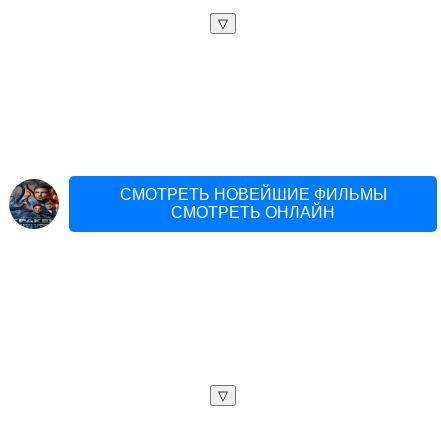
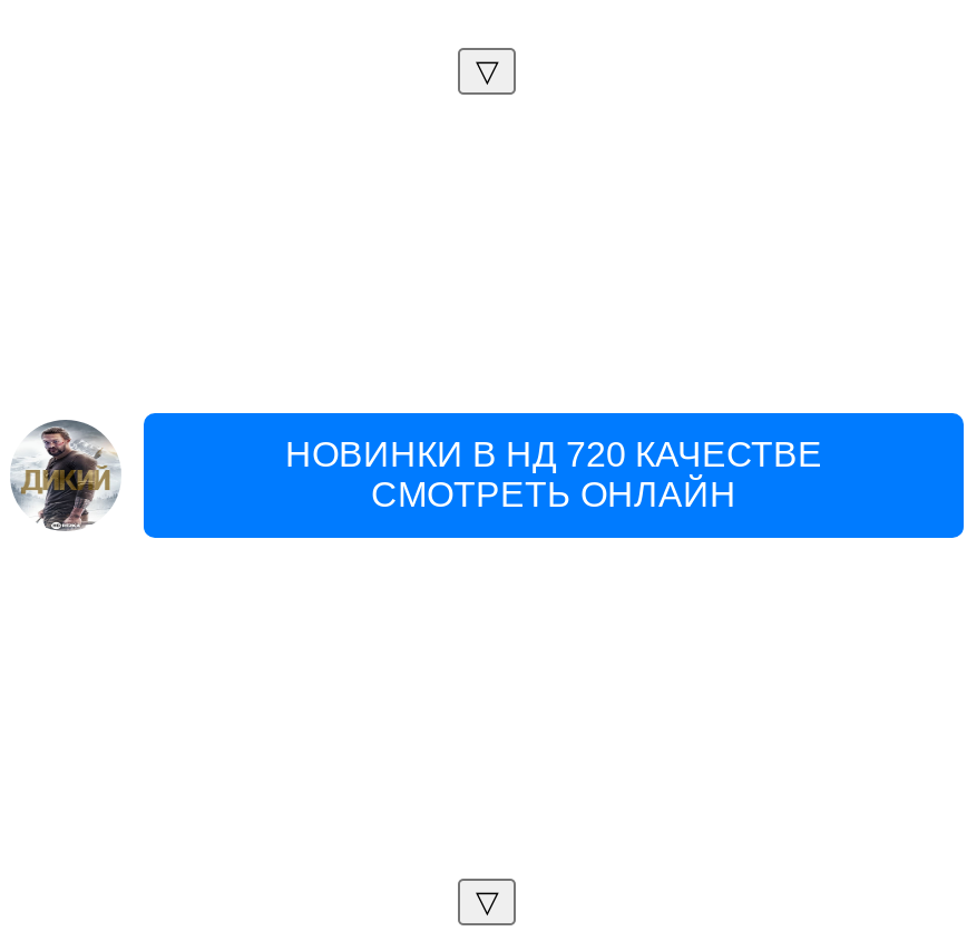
[9,179,60,229] [image] -> [12,423,121,530] [image]
[119,186,386,203] СМОТРЕТЬ НОВЕЙШИЕ ФИЛЬМЫ -> [285,435,822,473] НОВИНКИ В НД 720 КАЧЕСТВЕ

